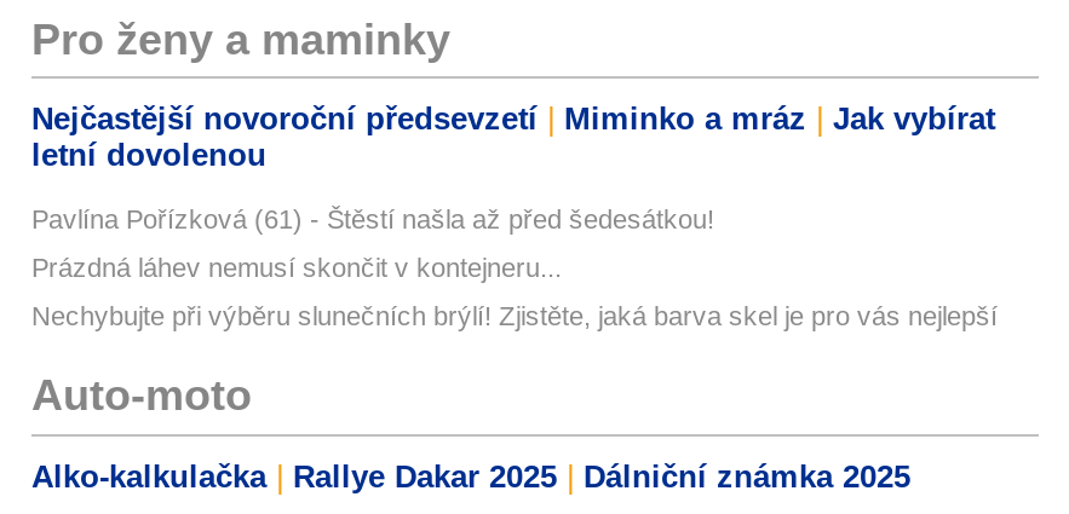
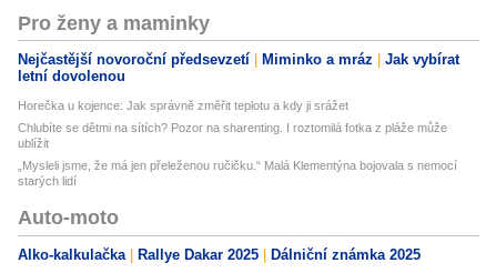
[31,205,714,234] Pavlína Pořízková (61) - Štěstí našla až před šedesátkou! -> [18,99,348,113] Horečka u kojence: Jak správně změřit teplotu a kdy ji srážet
[31,254,562,283] Prázdná láhev nemusí skončit v kontejneru... -> [18,121,447,150] Chlubíte se dětmi na sítích? Pozor na sharenting. I roztomilá fotka z pláže může | ublížit
[31,302,998,331] Nechybujte při výběru slunečních brýlí! Zjistěte, jaká barva skel je pro vás nejlepší -> [18,159,457,188] „Mysleli jsme, že má jen přeleženou ručičku.“ Malá Klementýna bojovala s nemocí | starých lidí

